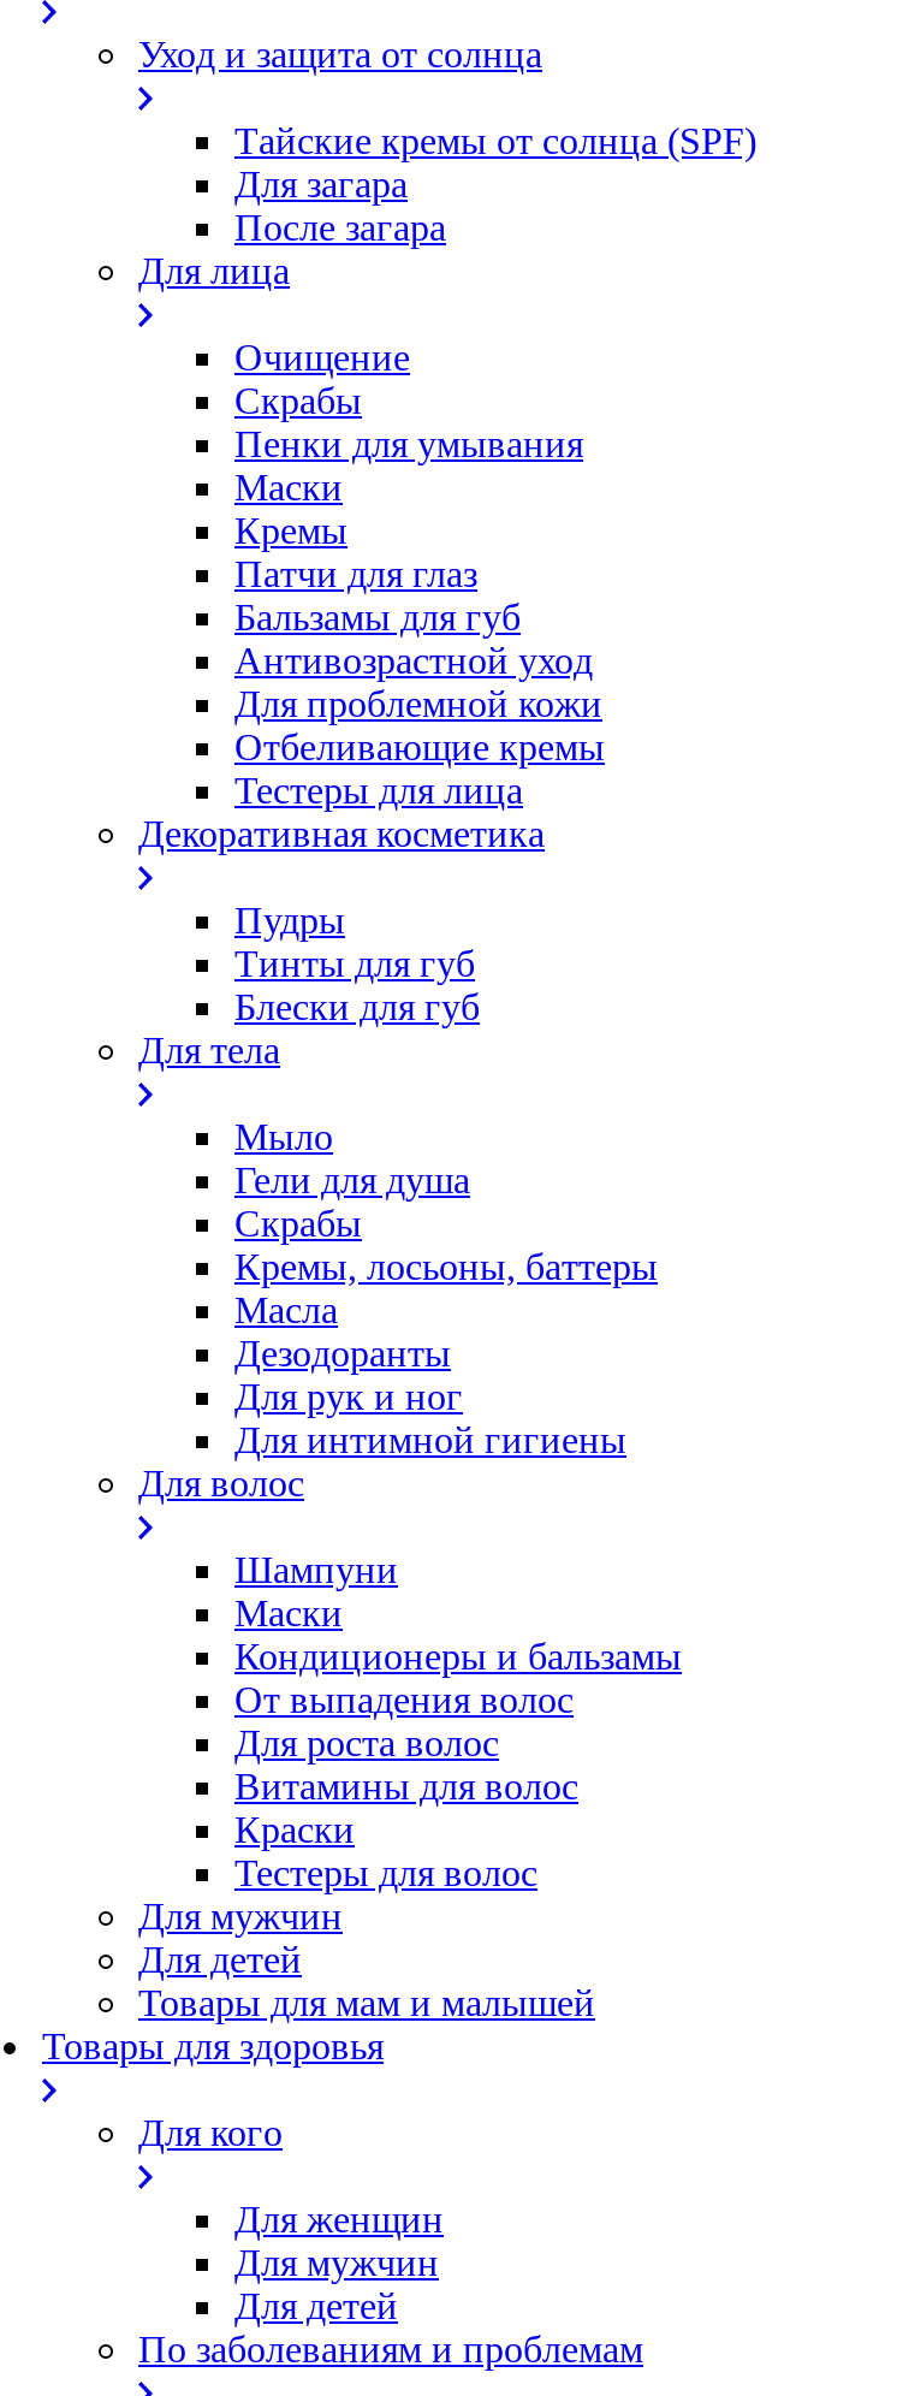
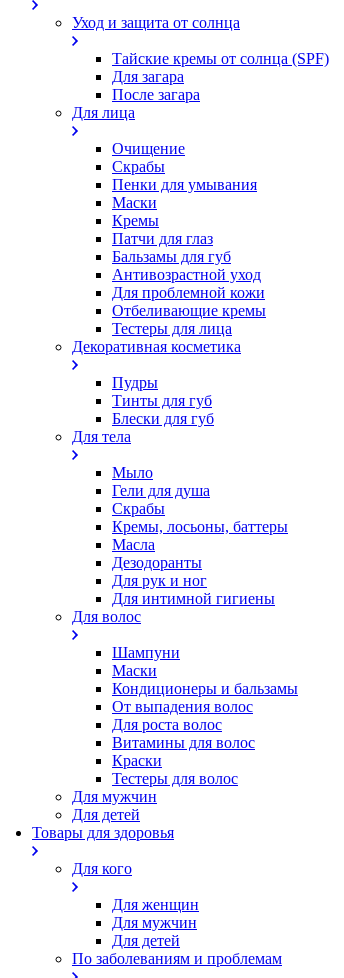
[138,1982,595,2023] Товары для мам и малышей -> none

